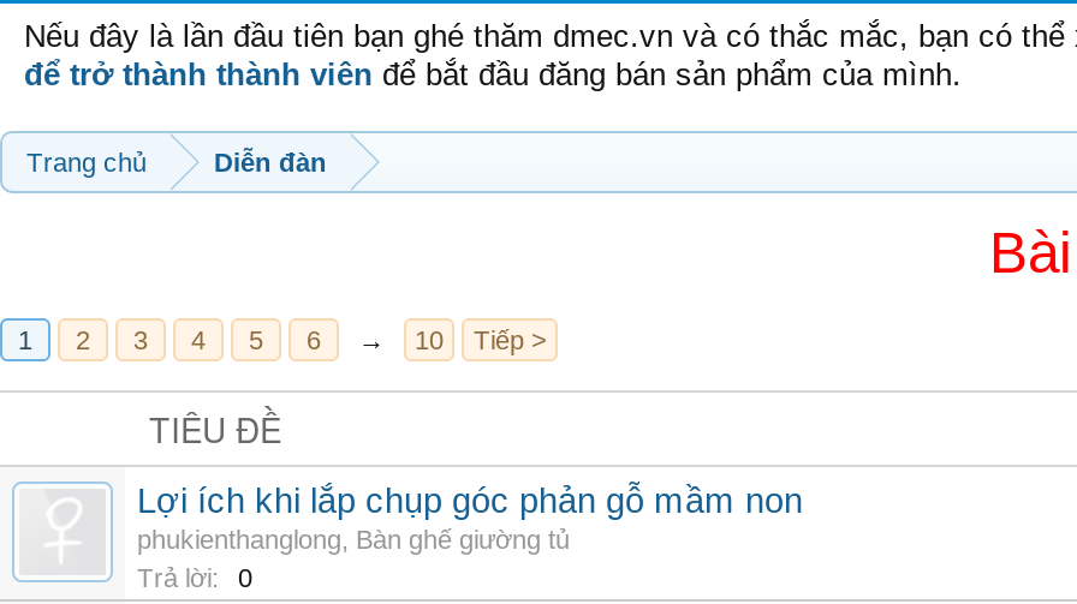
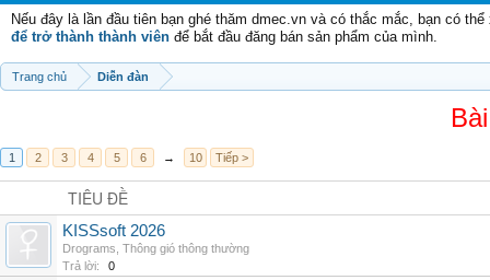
[137,482,803,554] Lợi ích khi lắp chụp góc phản gỗ mầm non | phukienthanglong, Bàn ghế giường tủ -> [62,222,249,255] KISSsoft 2026 | Drograms, Thông gió thông thường

